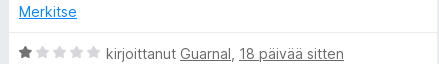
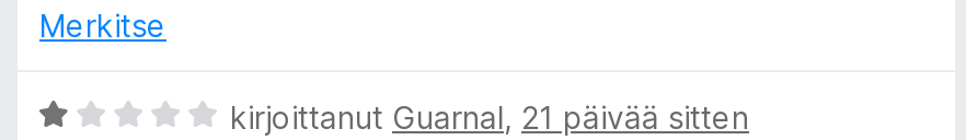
[106,45,344,62] kirjoittanut Guarnal, 18 päivää sitten -> [230,98,749,136] kirjoittanut Guarnal, 21 päivää sitten

